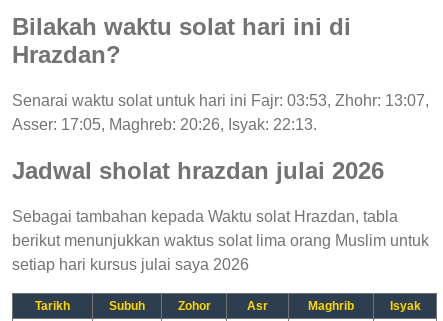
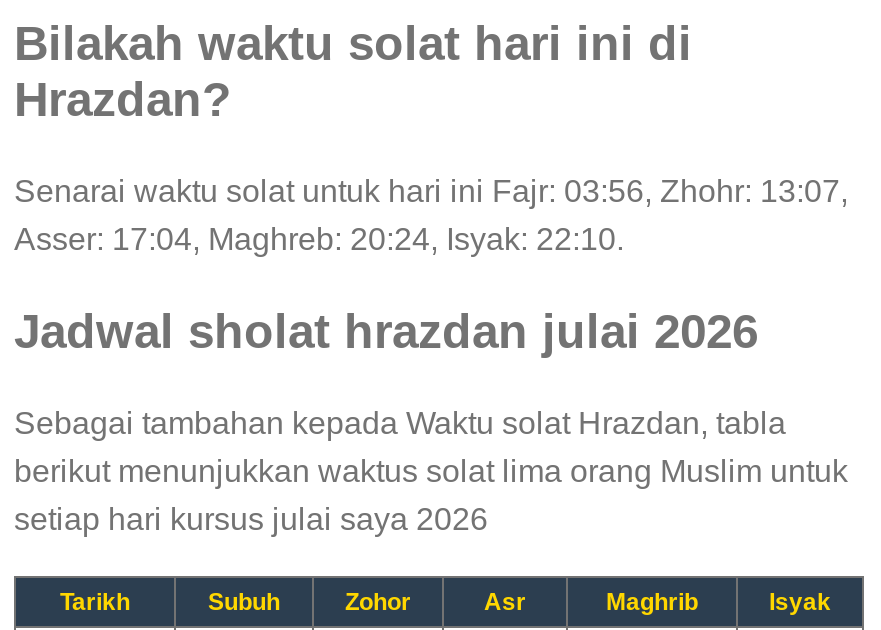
[12,92,429,109] Senarai waktu solat untuk hari ini Fajr: 03:53, Zhohr: 13:07, -> [14,174,848,208] Senarai waktu solat untuk hari ini Fajr: 03:56, Zhohr: 13:07,
[12,116,317,133] Asser: 17:05, Maghreb: 20:26, Isyak: 22:13. -> [14,222,624,256] Asser: 17:04, Maghreb: 20:24, Isyak: 22:10.

